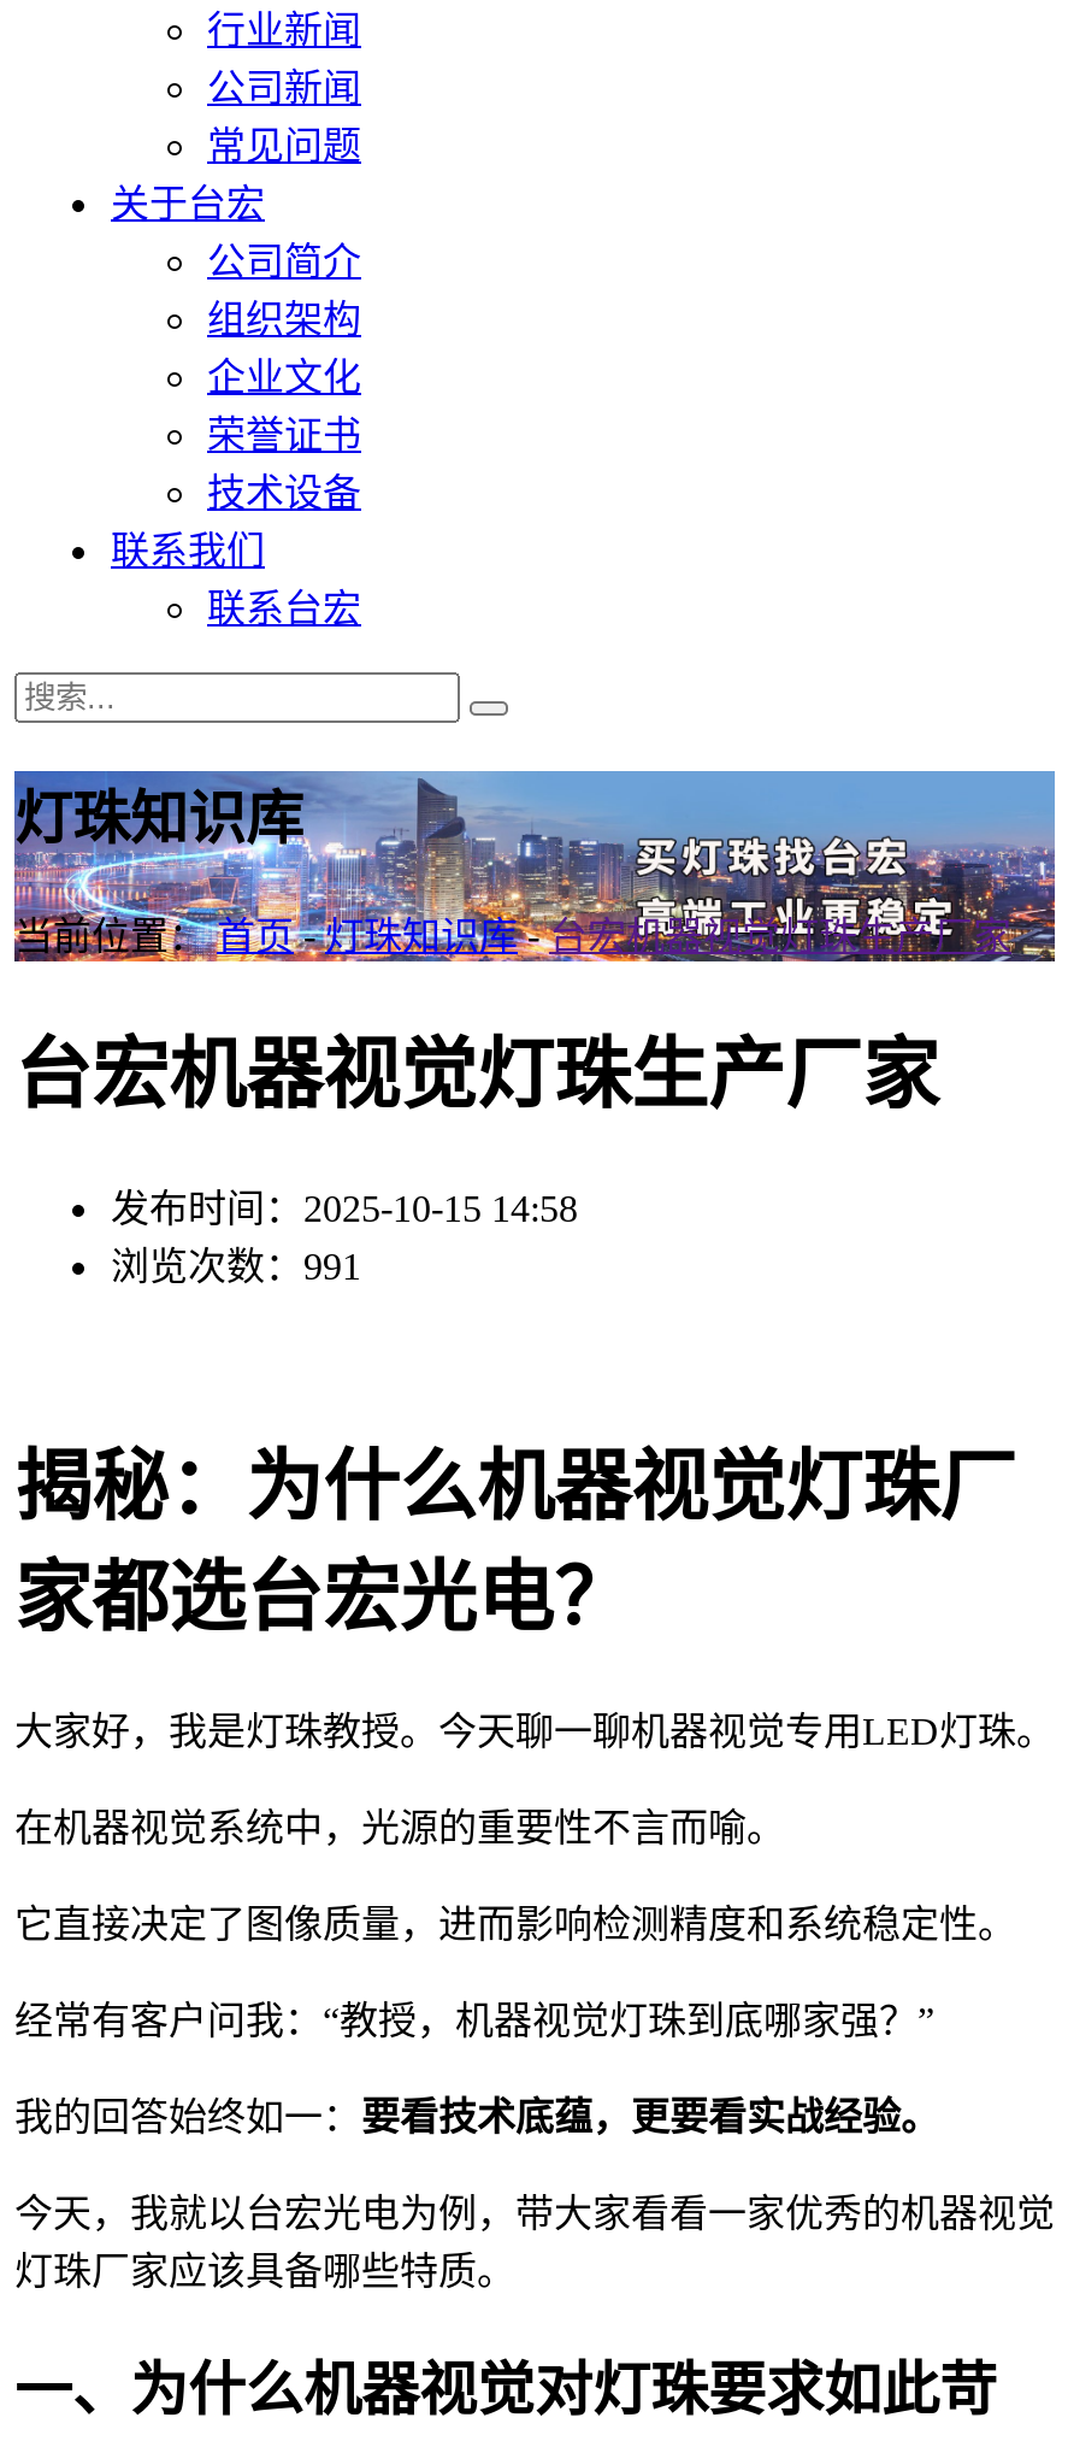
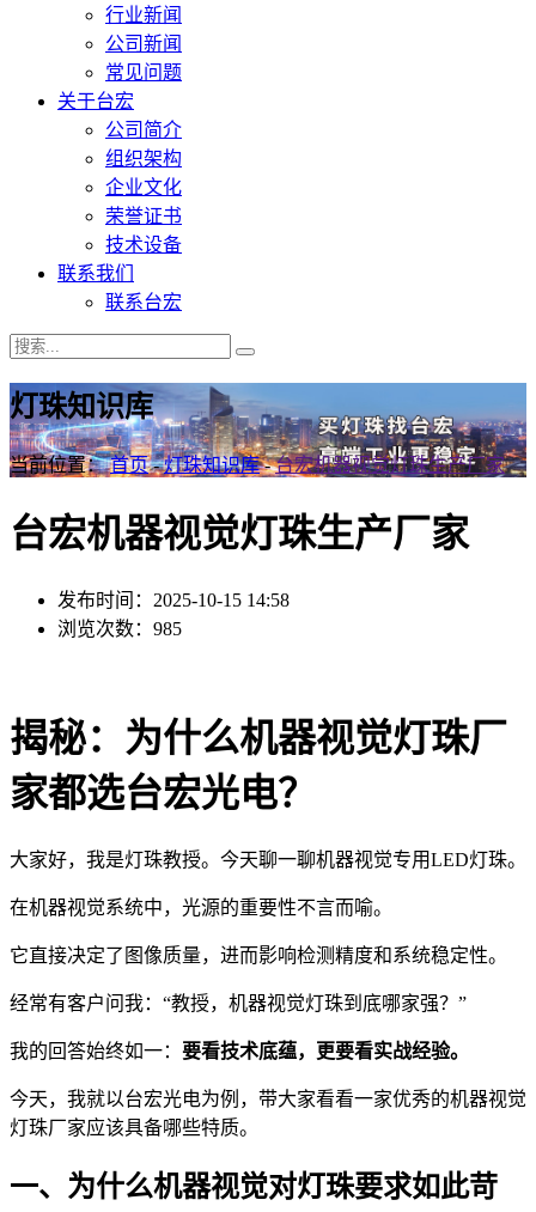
[111,1245,361,1286] 浏览次数：991 -> [57,618,182,639] 浏览次数：985

